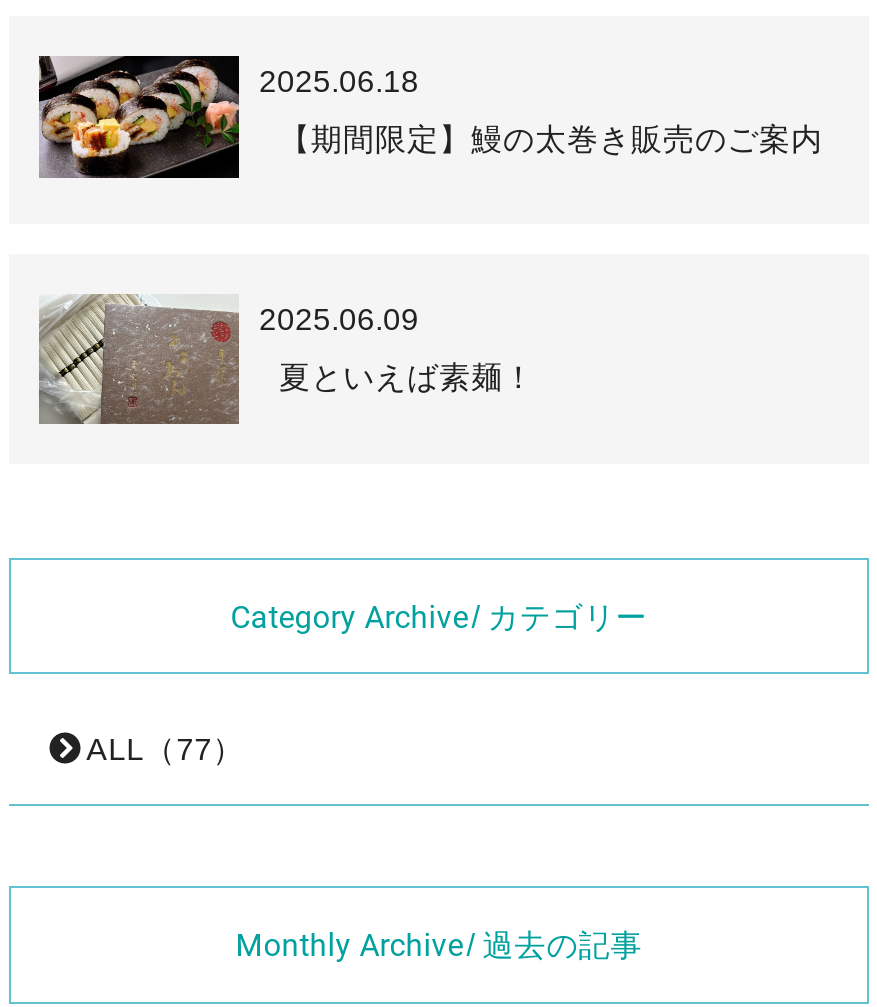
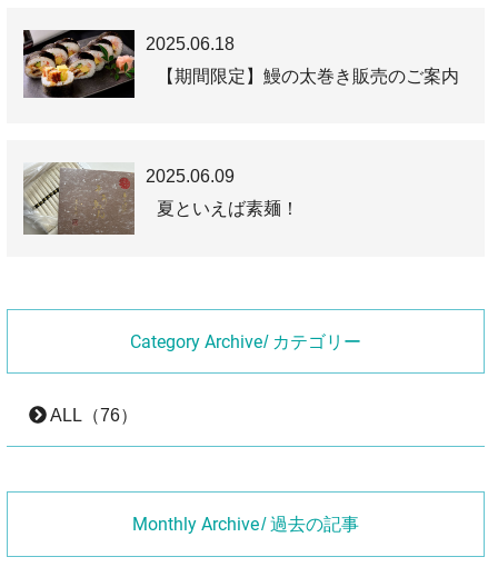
[80,732,244,766] ALL（77） -> [46,406,137,425] ALL（76）

